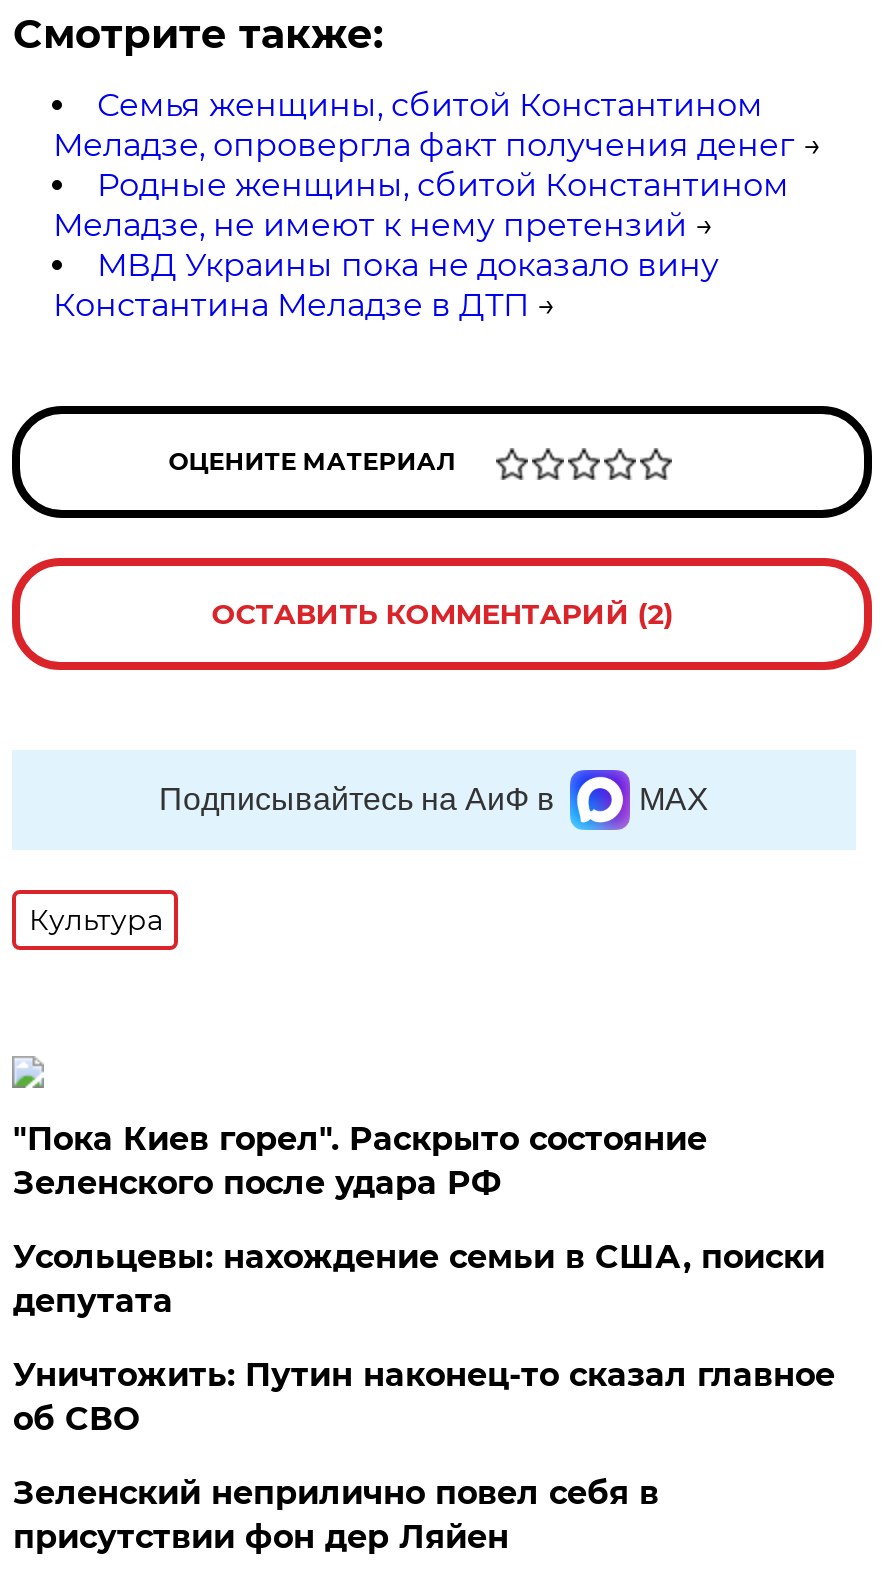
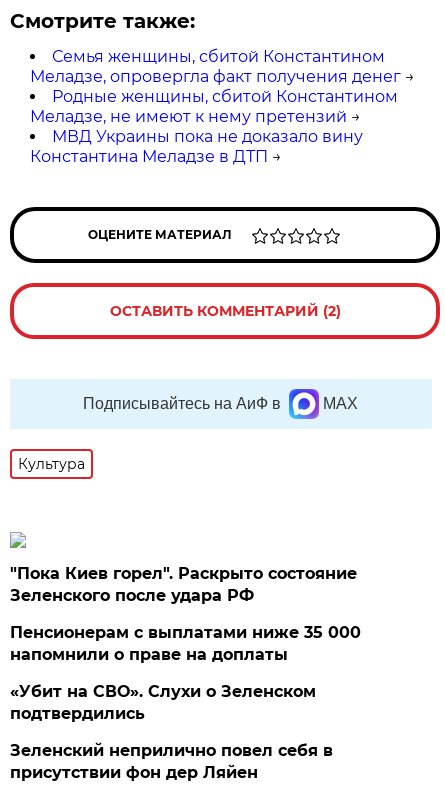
[13,1238,825,1320] Усольцевы: нахождение семьи в США, поиски | депутата -> [10,623,361,664] Пенсионерам с выплатами ниже 35 000 | напомнили о праве на доплаты
[13,1356,835,1438] Уничтожить: Путин наконец-то сказал главное | об СВО -> [10,682,316,723] «Убит на СВО». Слухи о Зеленском | подтвердились

